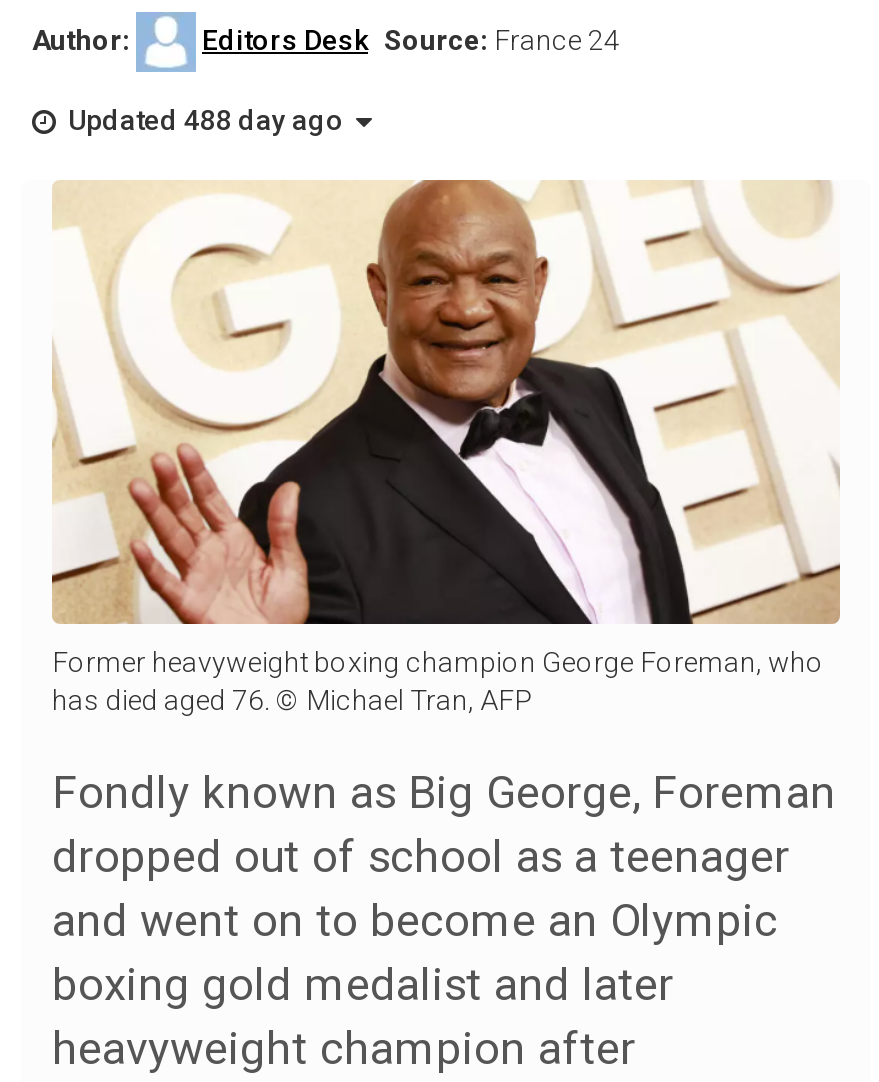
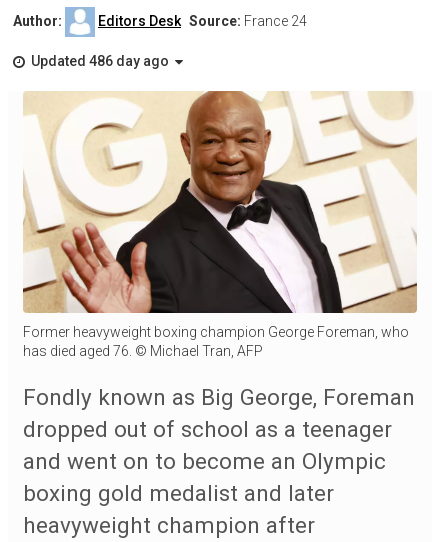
[68,104,344,136] Updated 488 day ago -> [31,53,169,69] Updated 486 day ago

